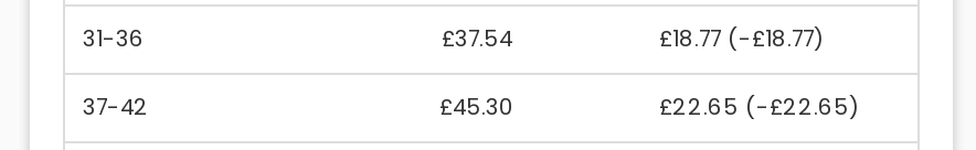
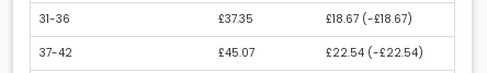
[442,22,512,55] £37.54 -> [218,11,253,27] £37.35
[659,22,825,55] £18.77 (-£18.77) -> [326,11,412,27] £18.67 (-£18.67)
[439,90,514,124] £45.30 -> [218,45,254,61] £45.07
[659,90,860,124] £22.65 (-£22.65) -> [326,45,423,61] £22.54 (-£22.54)

